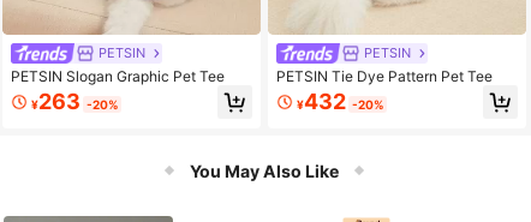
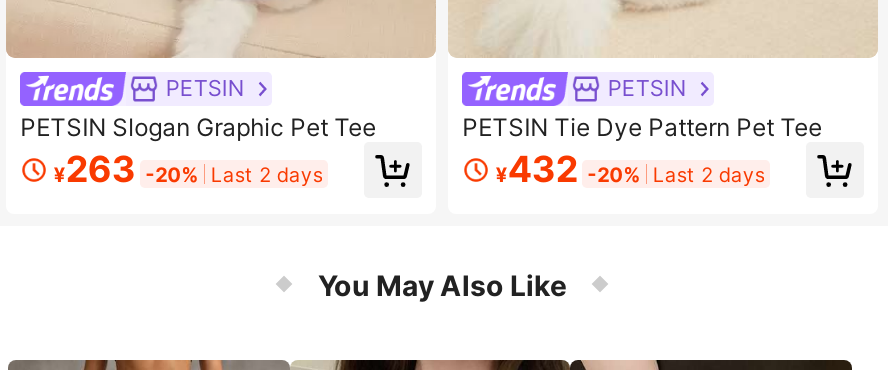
[31,89,118,114] ¥263 -20% -> [54,148,323,190] ¥263 -20% Last 2 days
[296,89,384,114] ¥432 -20% -> [496,148,765,190] ¥432 -20% Last 2 days

